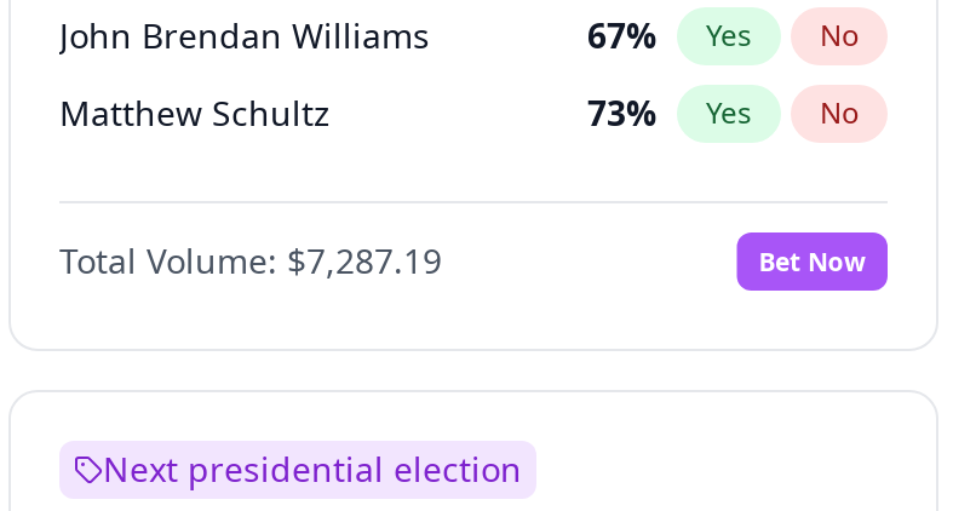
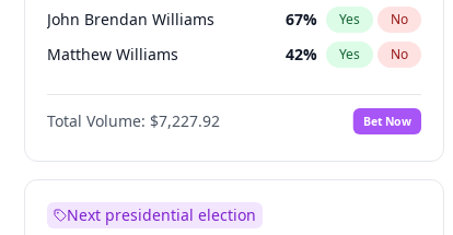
[59,90,331,136] Matthew Schultz -> [47,44,178,64] Matthew Williams
[587,90,859,136] 73% Yes No -> [286,44,408,64] 42% Yes No
[59,237,442,283] Total Volume: $7,287.19 -> [47,110,220,131] Total Volume: $7,227.92

